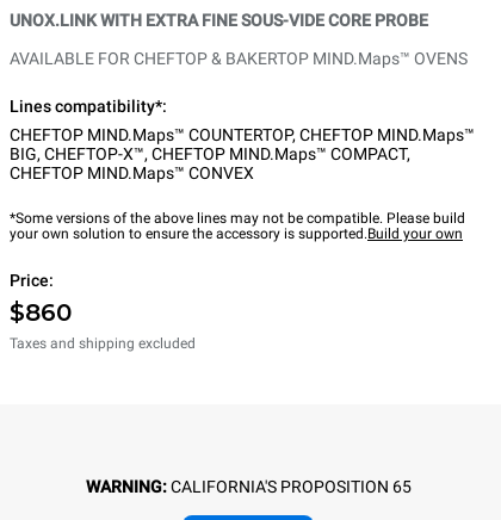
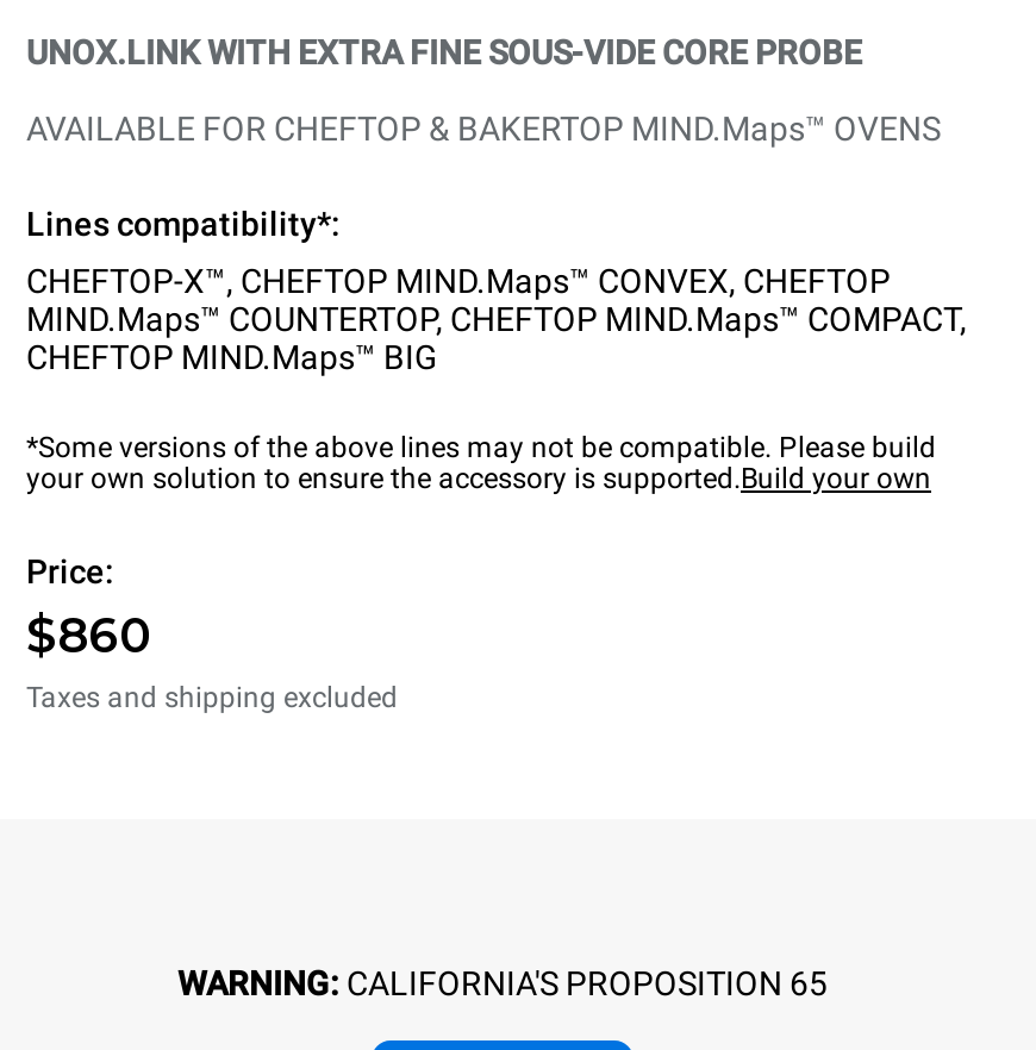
[10,125,475,183] CHEFTOP MIND.Maps™ COUNTERTOP, CHEFTOP MIND.Maps™ | BIG, CHEFTOP-X™, CHEFTOP MIND.Maps™ COMPACT, | CHEFTOP MIND.Maps™ CONVEX -> [26,262,967,377] CHEFTOP-X™, CHEFTOP MIND.Maps™ CONVEX, CHEFTOP | MIND.Maps™ COUNTERTOP, CHEFTOP MIND.Maps™ COMPACT, | CHEFTOP MIND.Maps™ BIG

